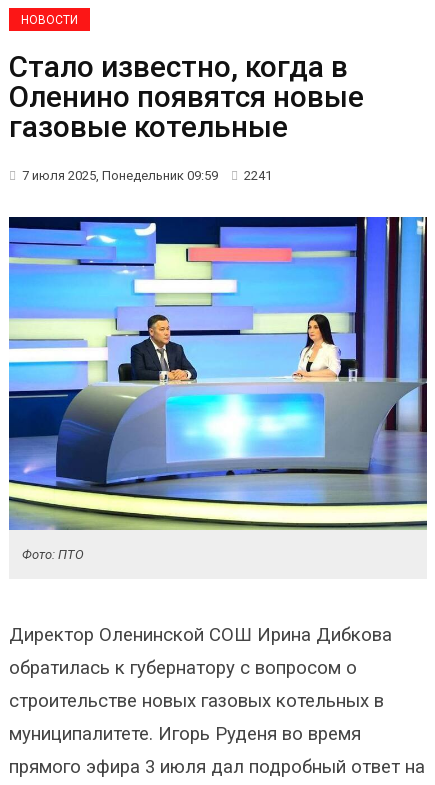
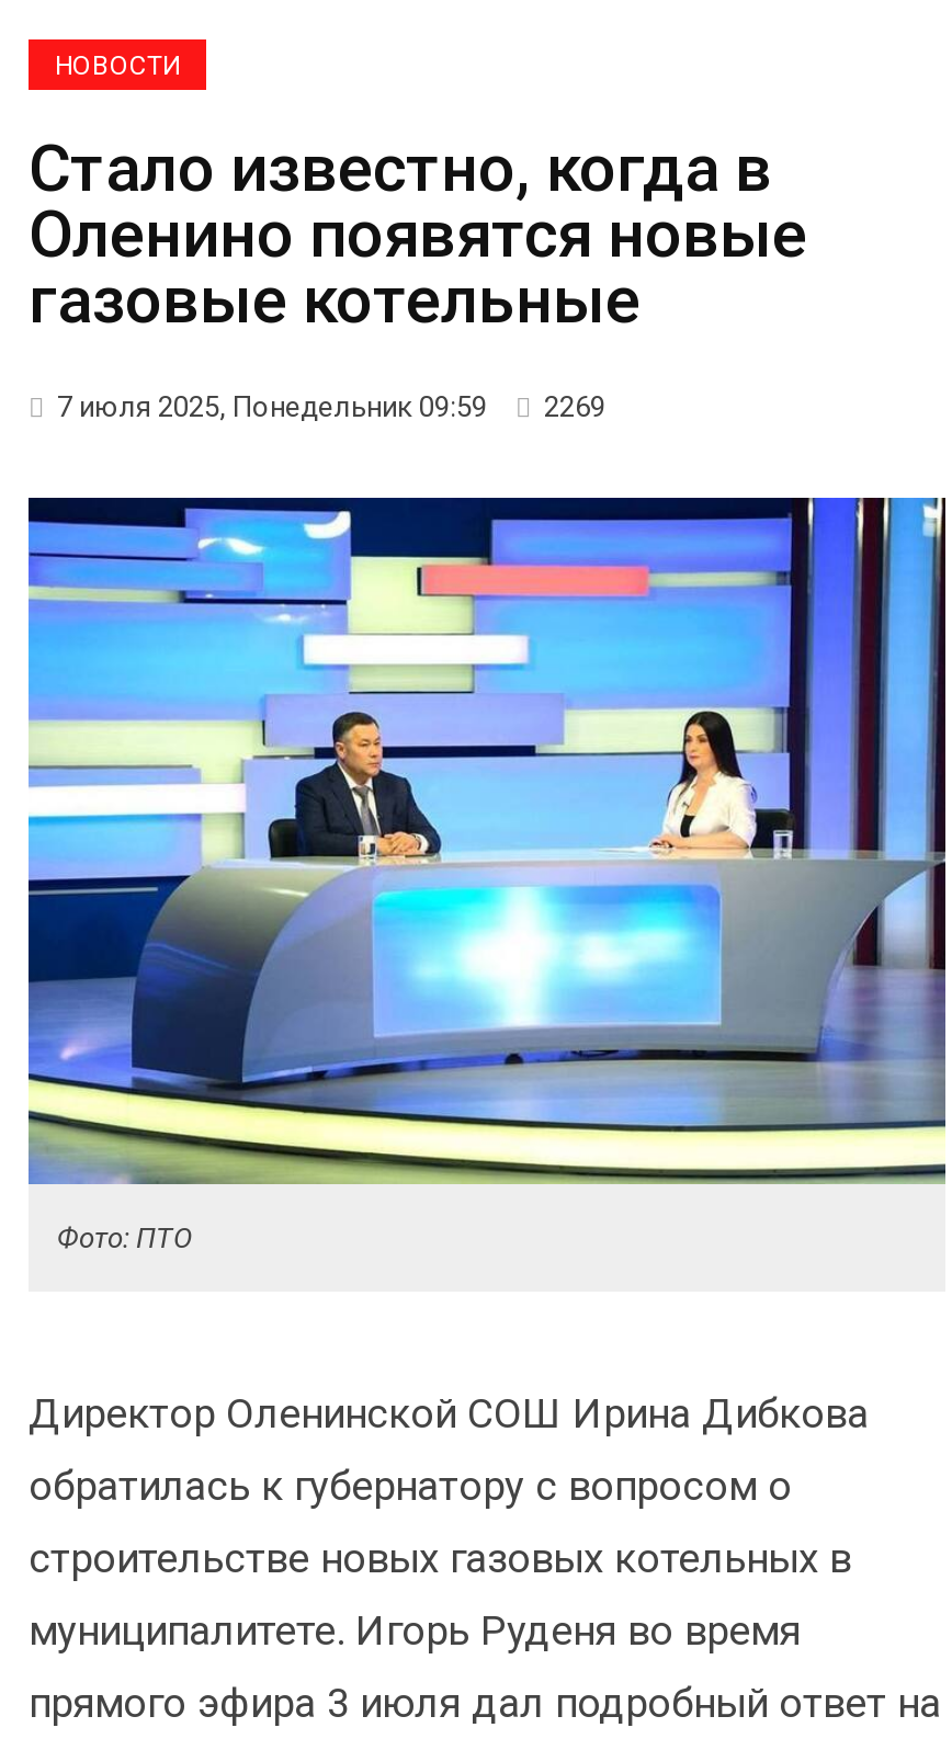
[22,167,272,182] 7 июля 2025, Понедельник 09:59 2241 -> [57,389,605,422] 7 июля 2025, Понедельник 09:59 2269

